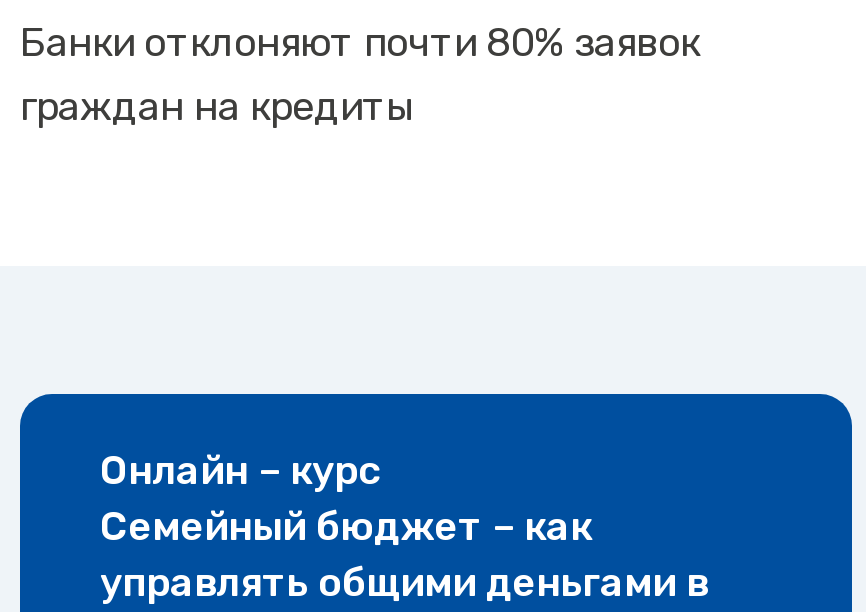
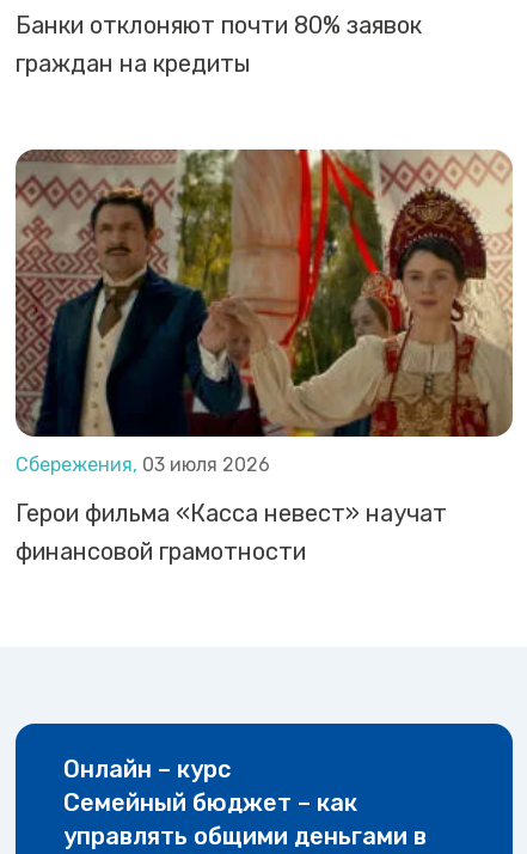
none -> [14,148,514,566] [image] | Сбережения, 03 июля 2026 | Герои фильма «Касса невест» научат | финансовой грамотности

